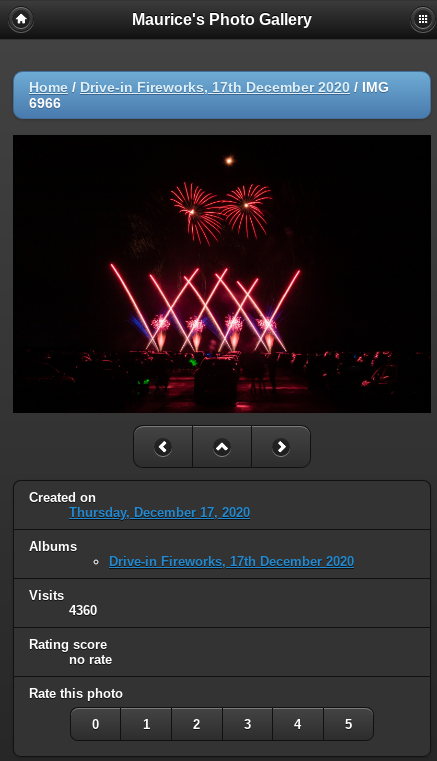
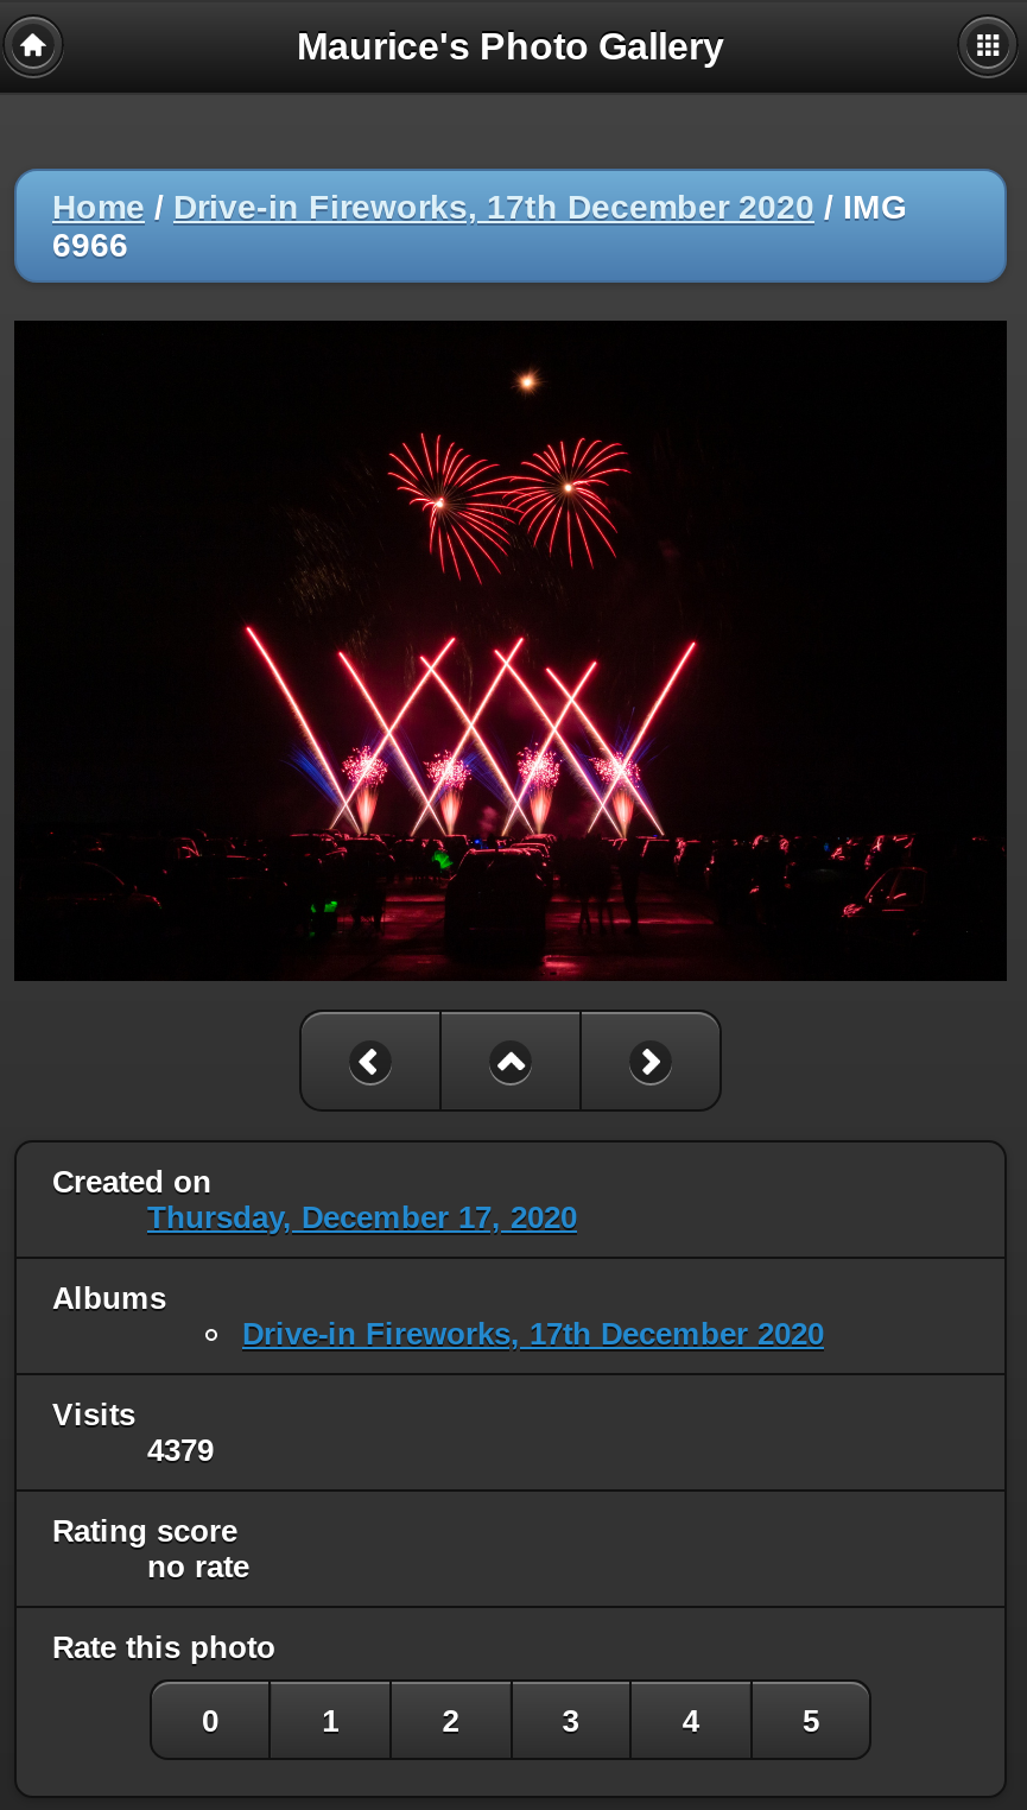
[69,603,97,618] 4360 -> [147,1433,214,1468] 4379

